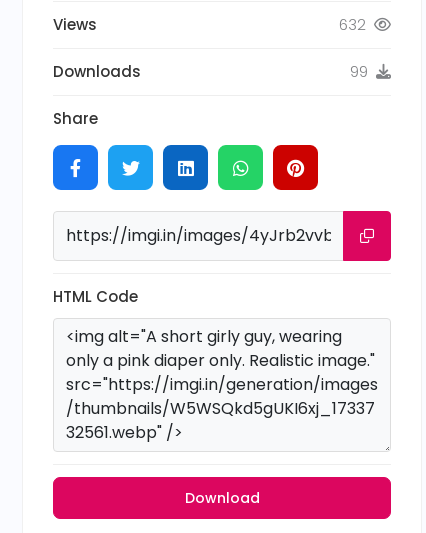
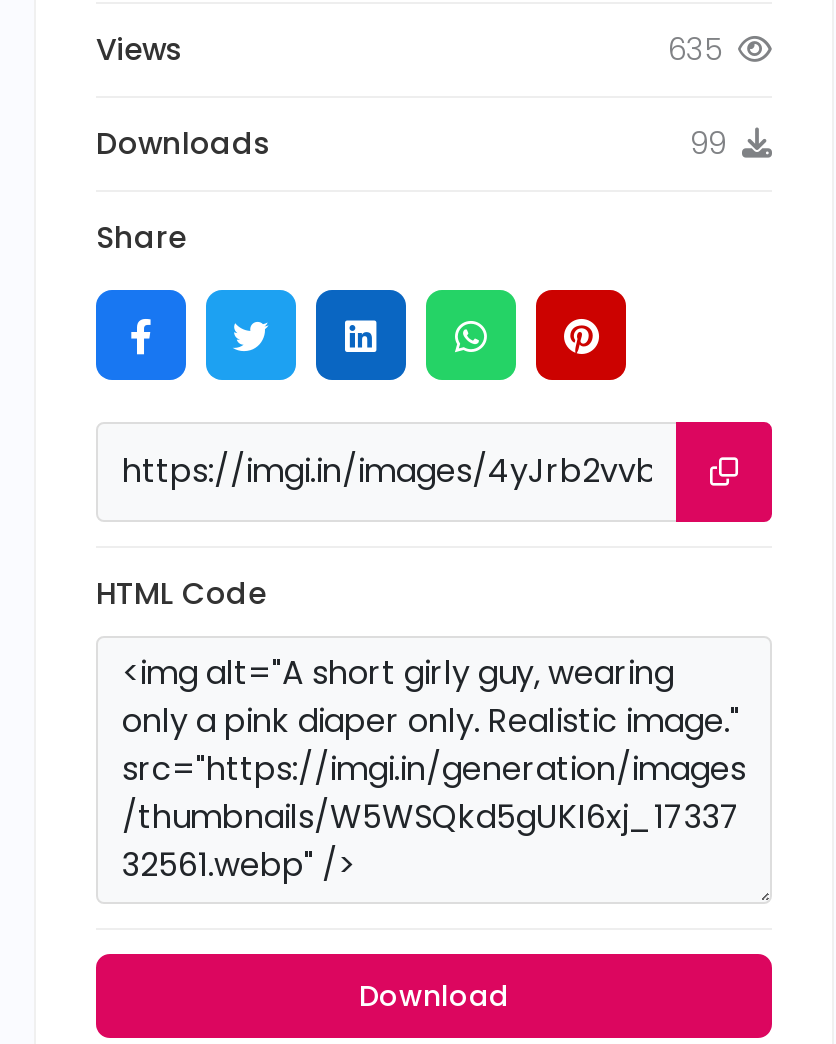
[339,14,370,35] 632 -> [668,28,730,70] 635

